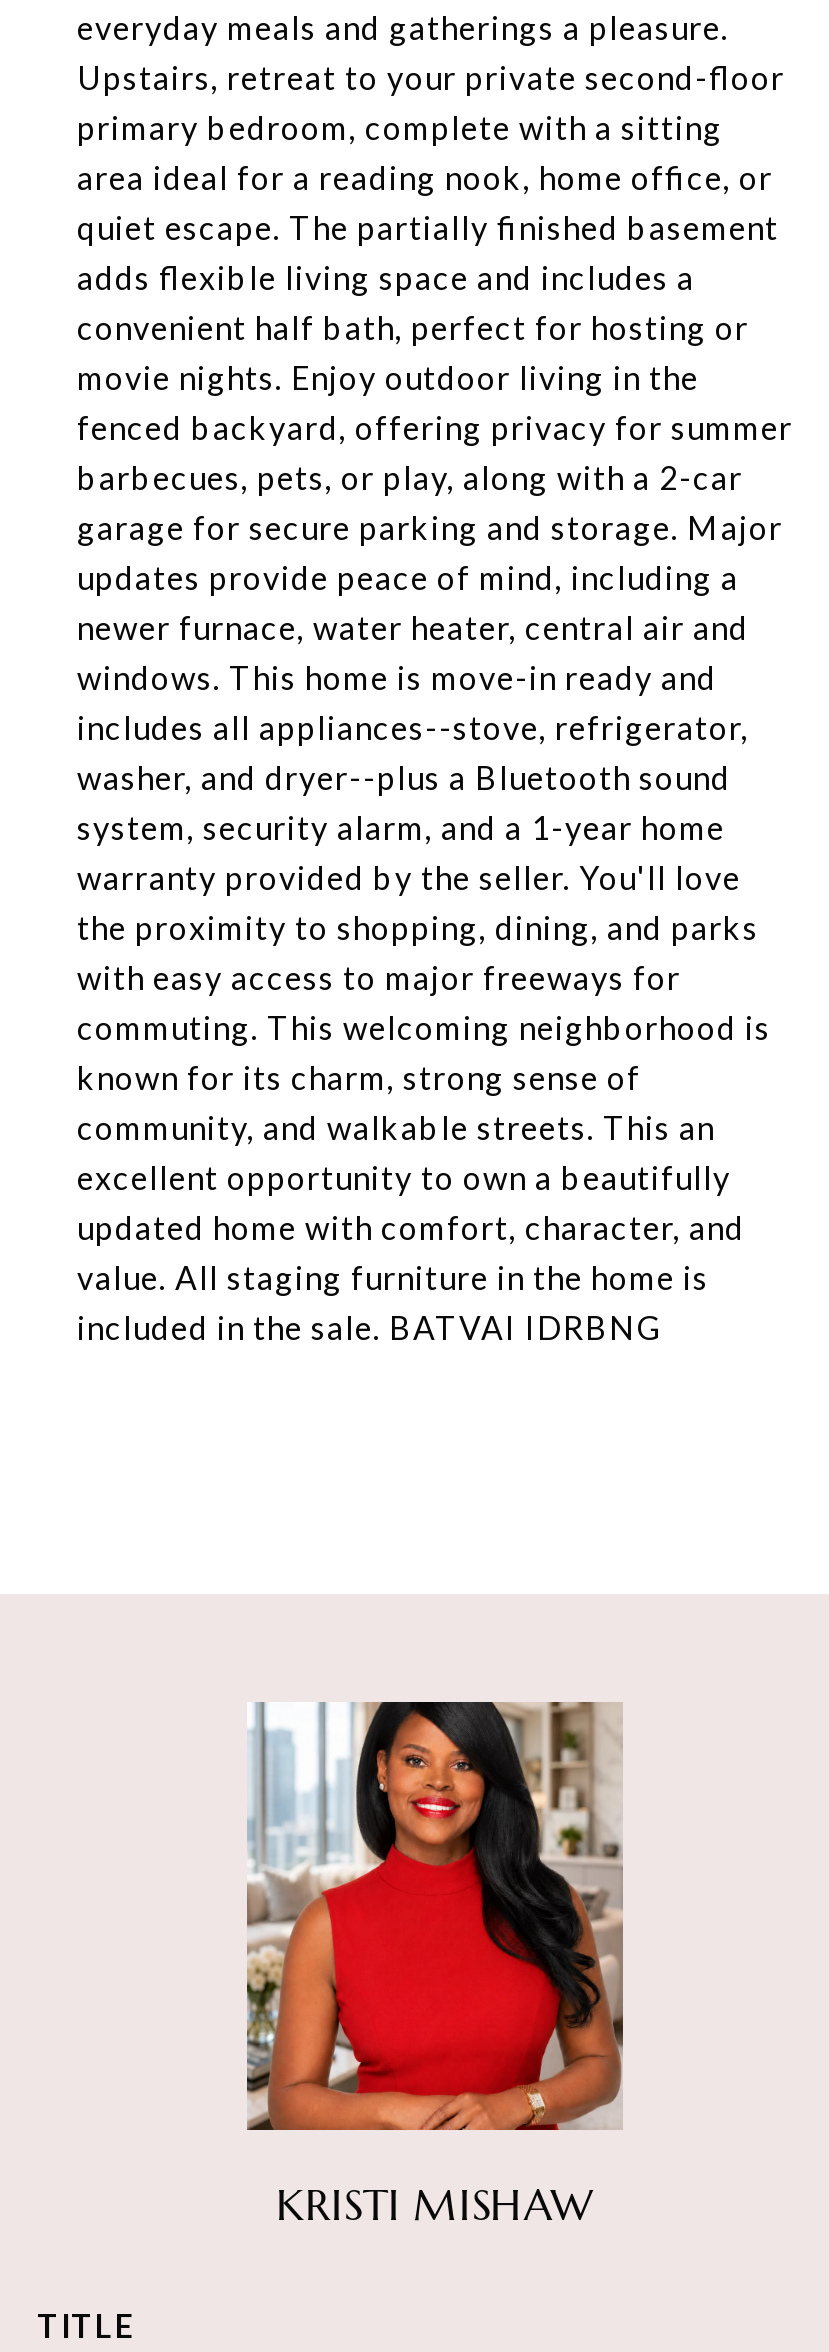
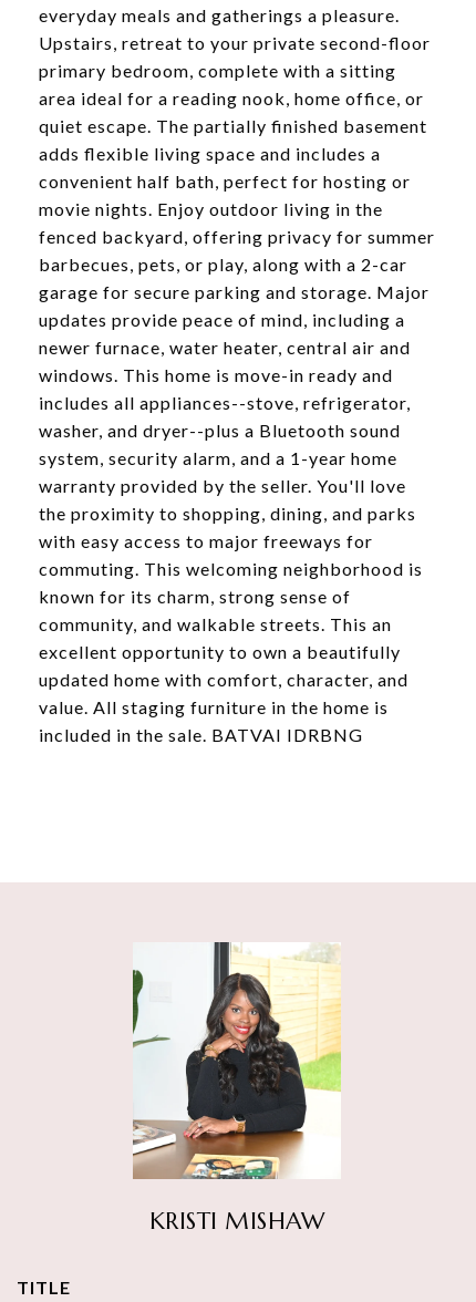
[245,1700,625,2132] [image] -> [132,942,342,1180] [image]

